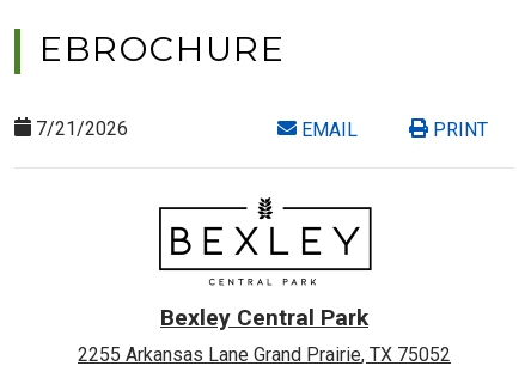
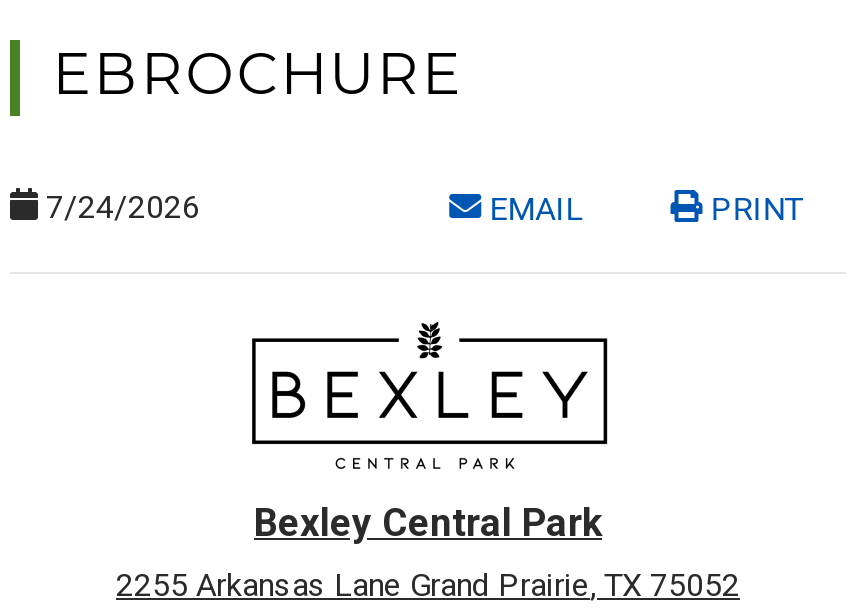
[36,117,128,140] 7/21/2026 -> [46,188,200,226] 7/24/2026

